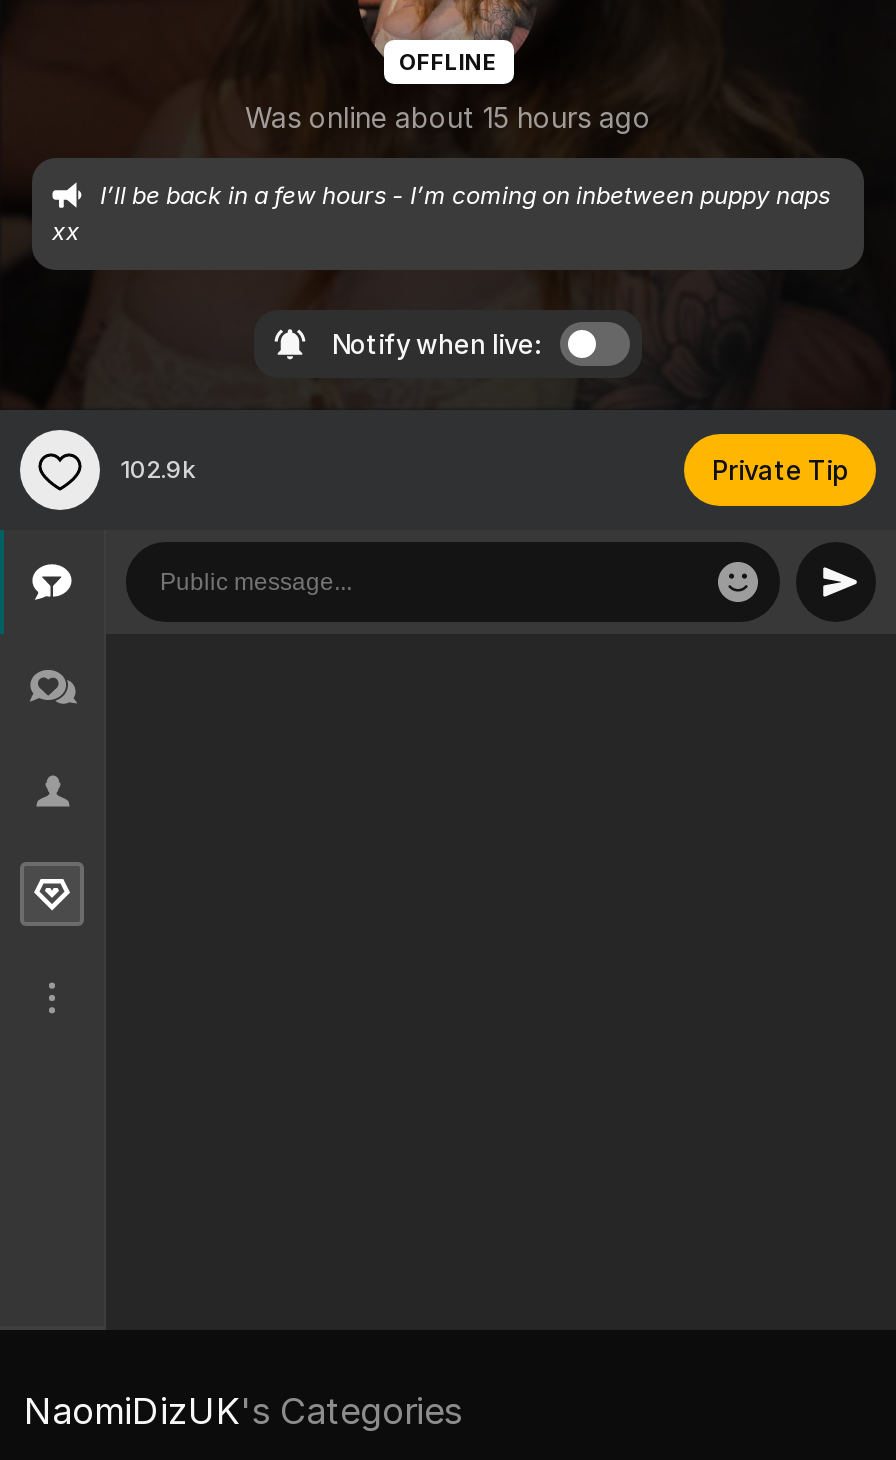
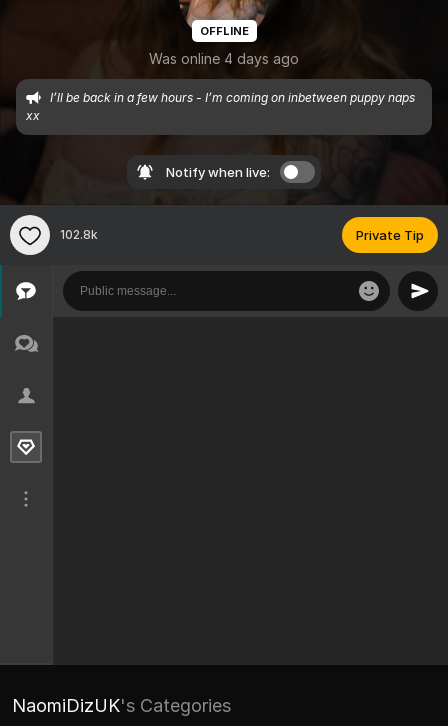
[245,100,651,134] Was online about 15 hours ago -> [149,50,299,67] Was online 4 days ago
[120,454,196,484] 102.9k -> [60,227,98,242] 102.8k

